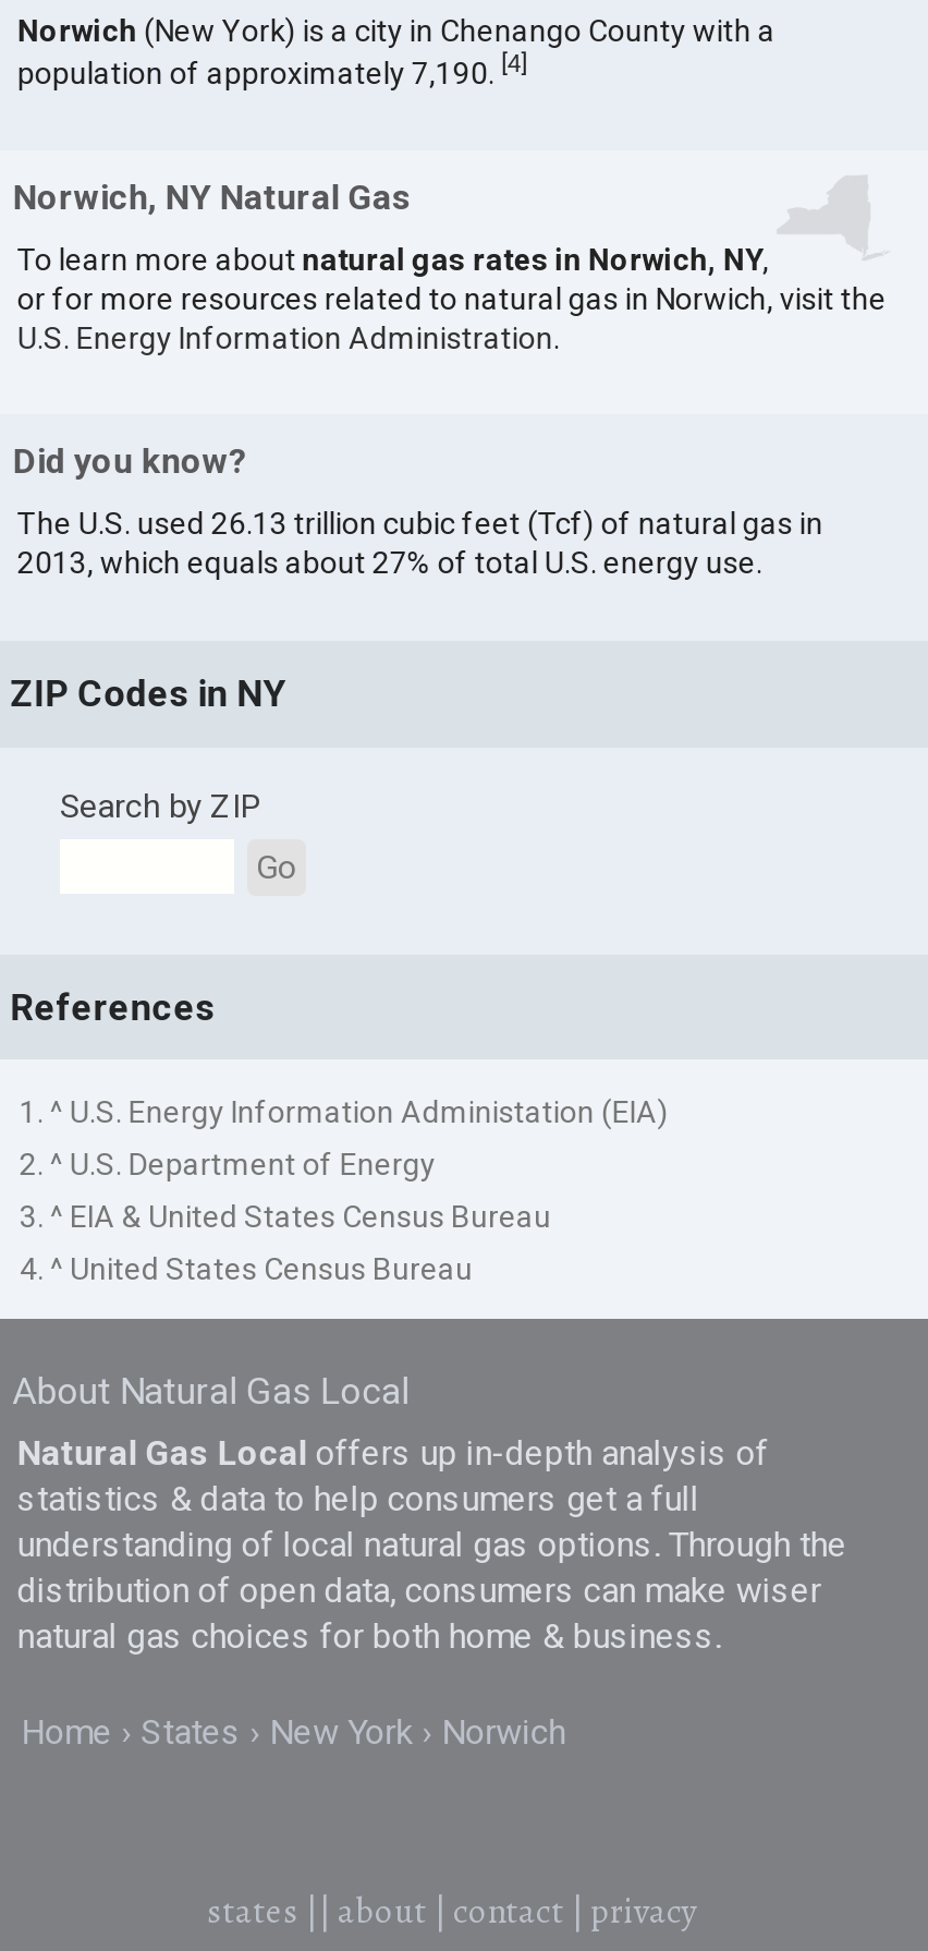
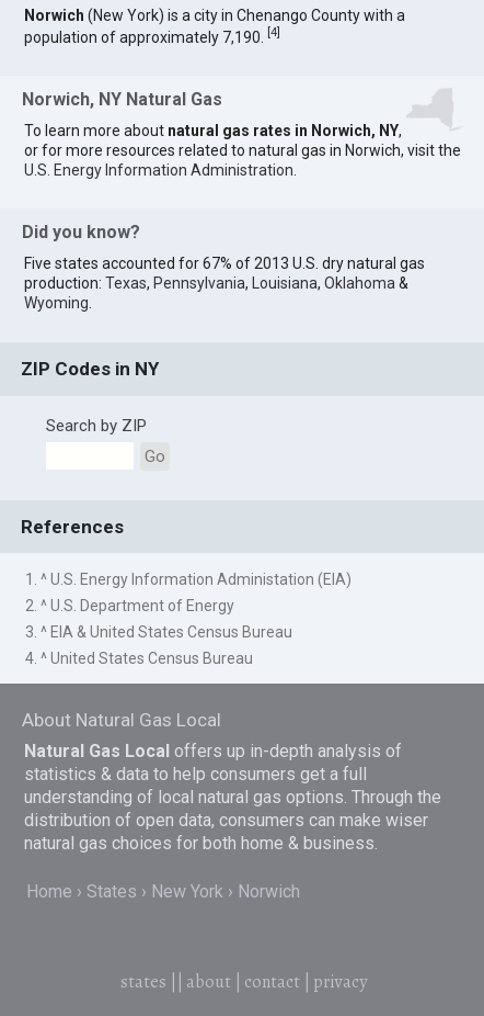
[17,507,823,581] The U.S. used 26.13 trillion cubic feet (Tcf) of natural gas in | 2013, which equals about 27% of total U.S. energy use. -> [25,255,425,312] Five states accounted for 67% of 2013 U.S. dry natural gas | production: Texas, Pennsylvania, Louisiana, Oklahoma & | Wyoming.

